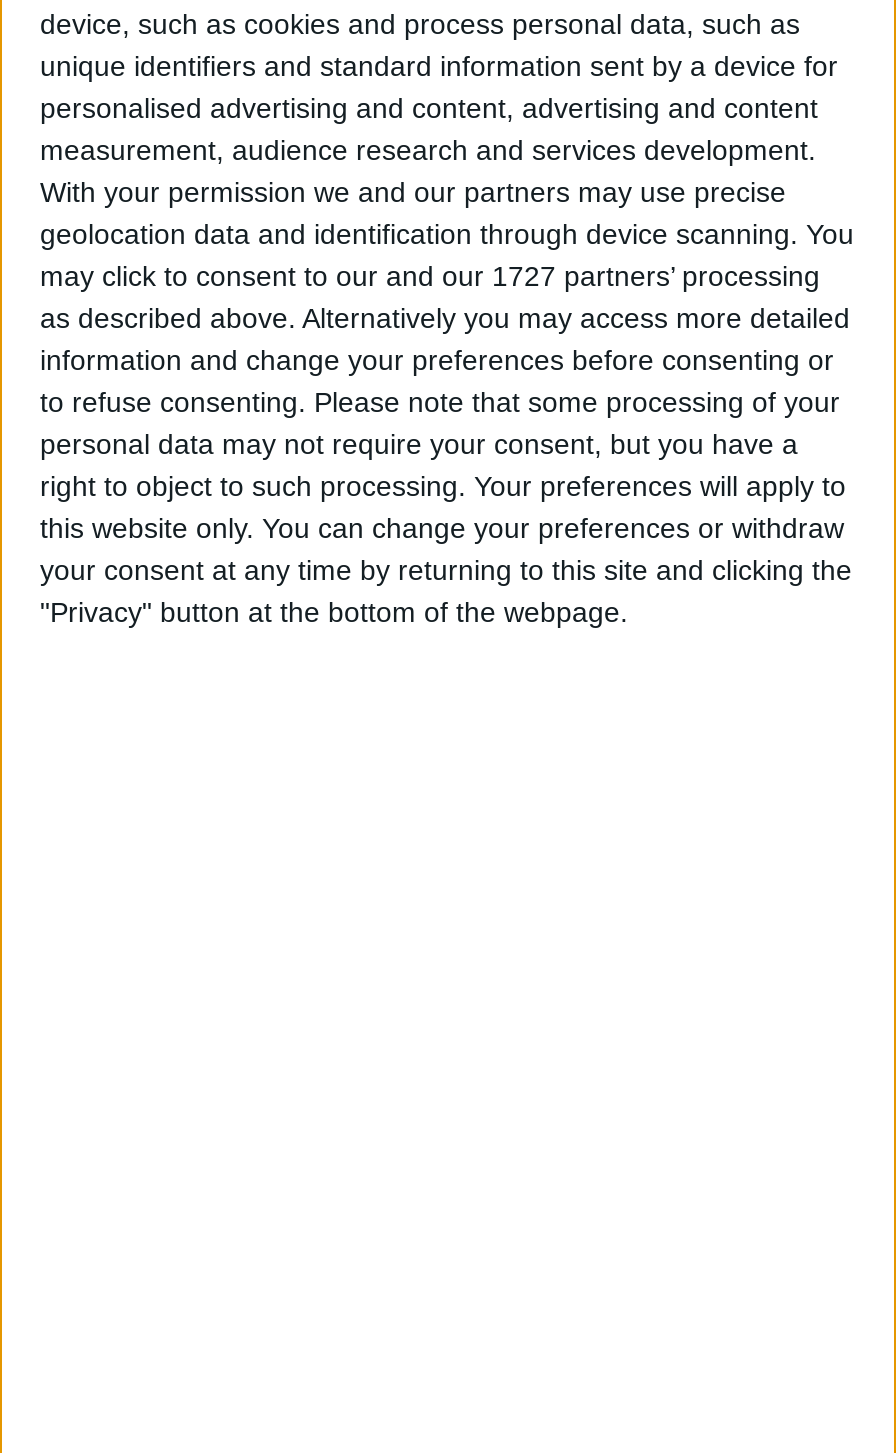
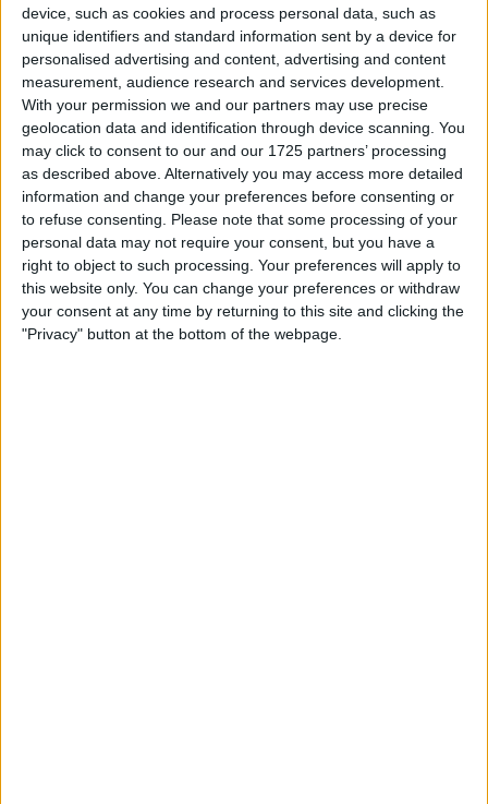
[40,259,820,291] may click to consent to our and our 1727 partners’ processing -> [22,141,447,159] may click to consent to our and our 1725 partners’ processing

